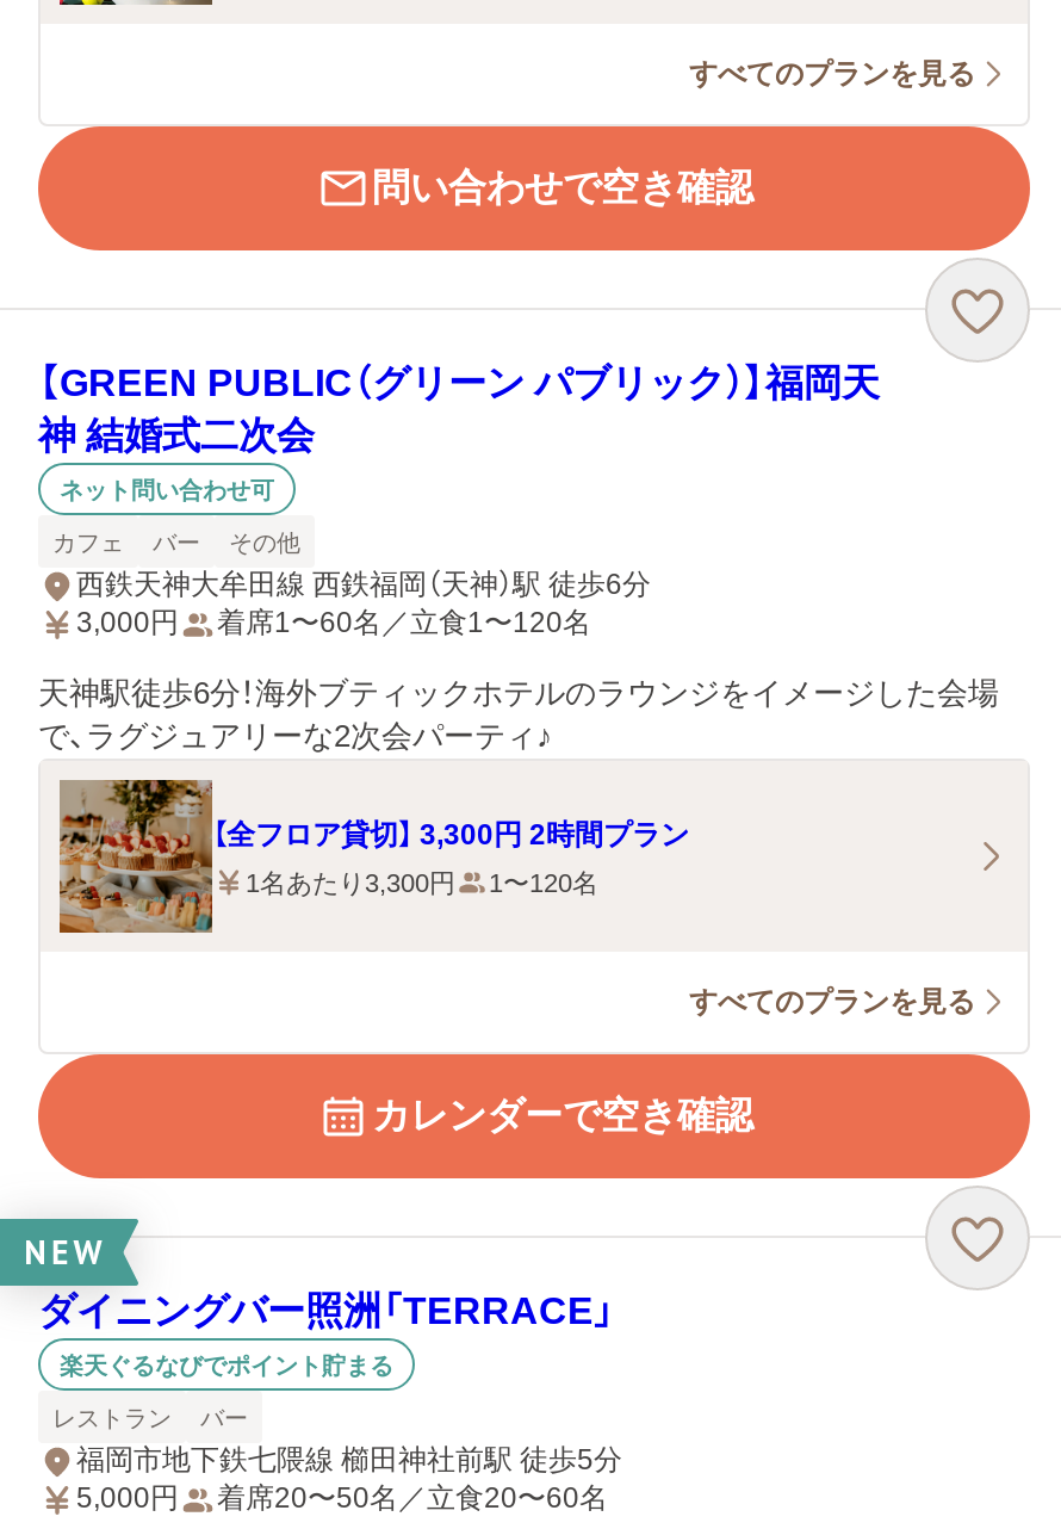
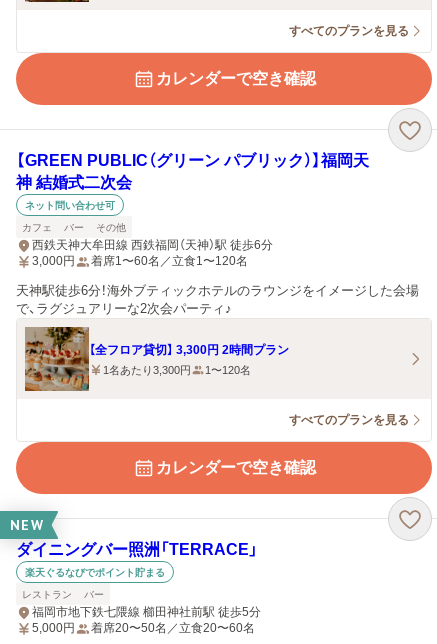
[372,167,753,208] 問い合わせで空き確認 -> [156,70,316,87] カレンダーで空き確認

